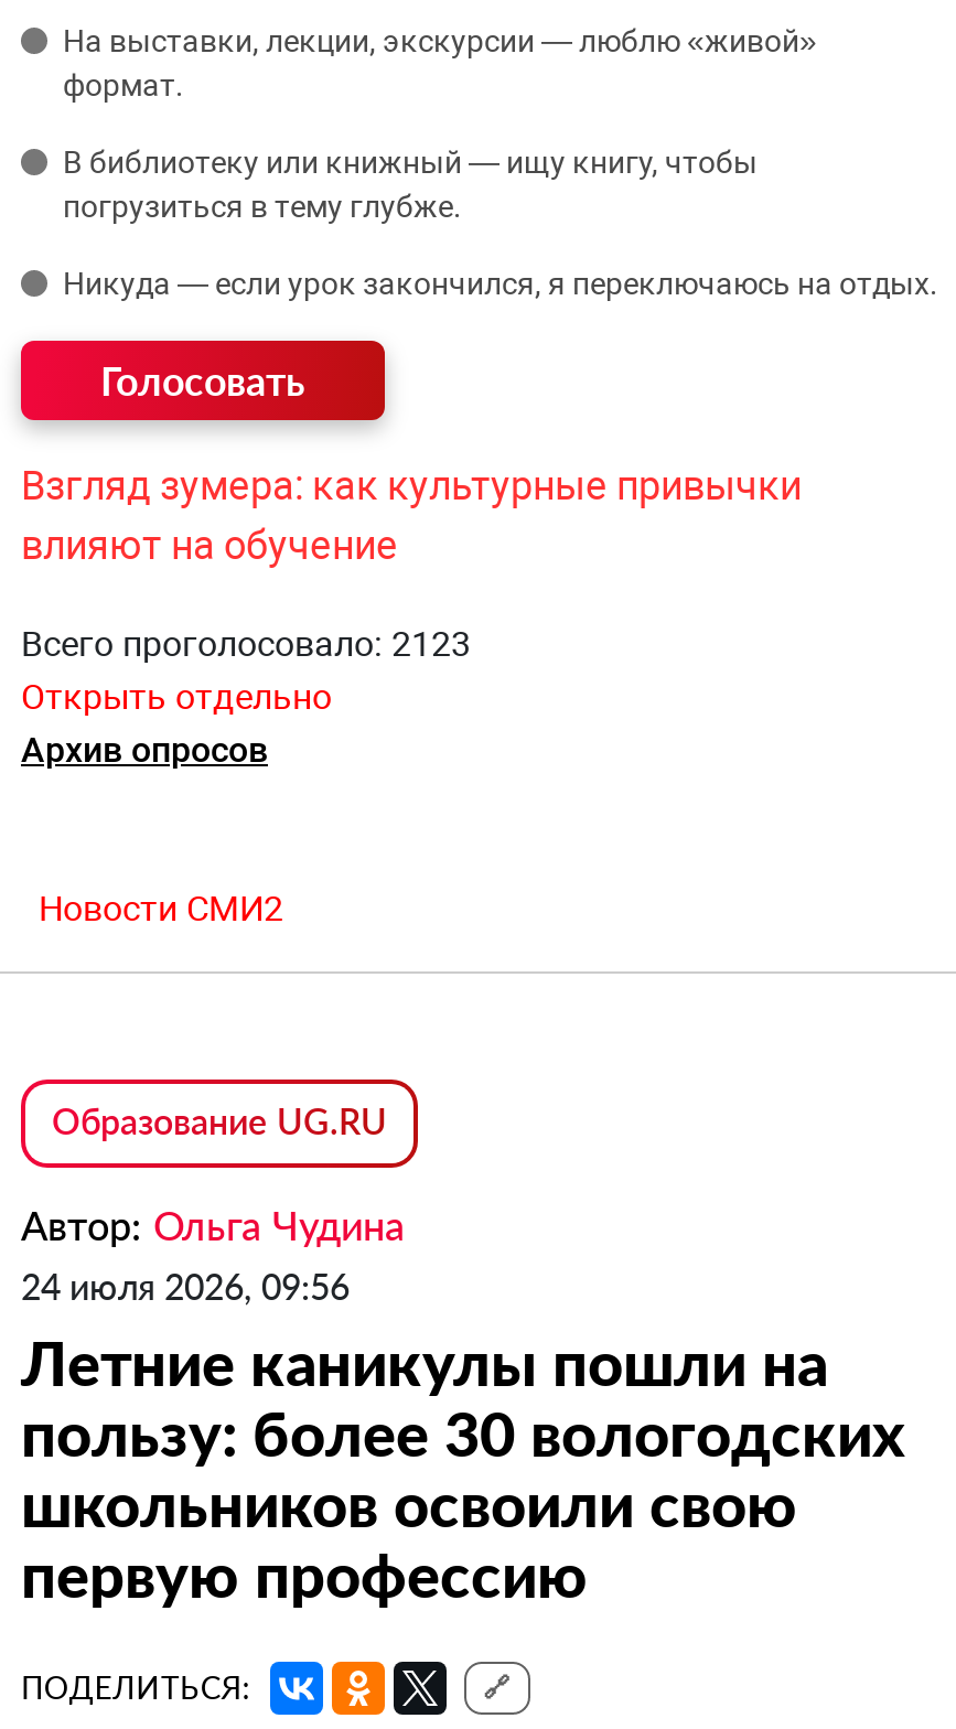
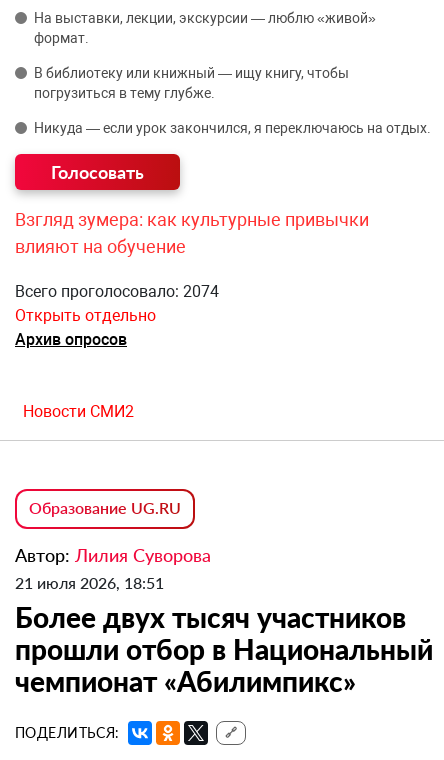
[21,623,471,665] Всего проголосовало: 2123 -> [15,282,219,301] Всего проголосовало: 2074
[21,1201,905,1611] Автор: Ольга Чудина | 24 июля 2026, 09:56 | Летние каникулы пошли на | пользу: более 30 вологодских | школьников освоили свою | первую профессию -> [15,544,433,698] Автор: Лилия Суворова | 21 июля 2026, 18:51 | Более двух тысяч участников | прошли отбор в Национальный | чемпионат «Абилимпикс»

